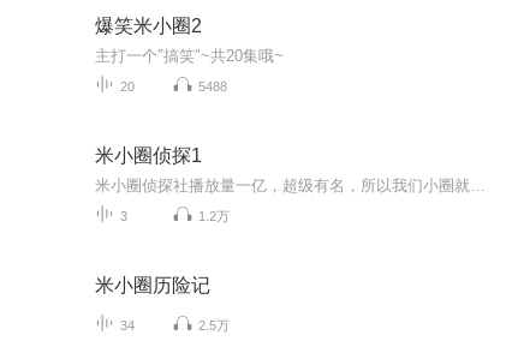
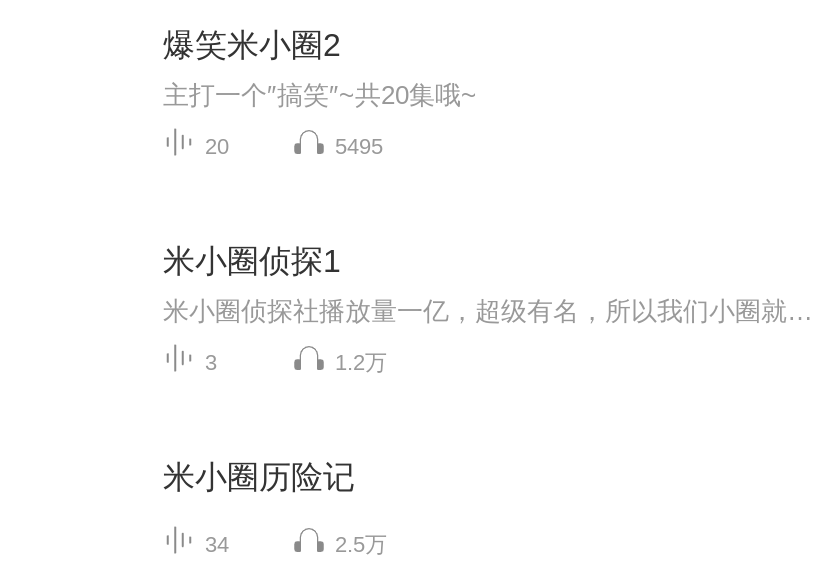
[198,79,227,93] 5488 -> [335,134,383,158] 5495

